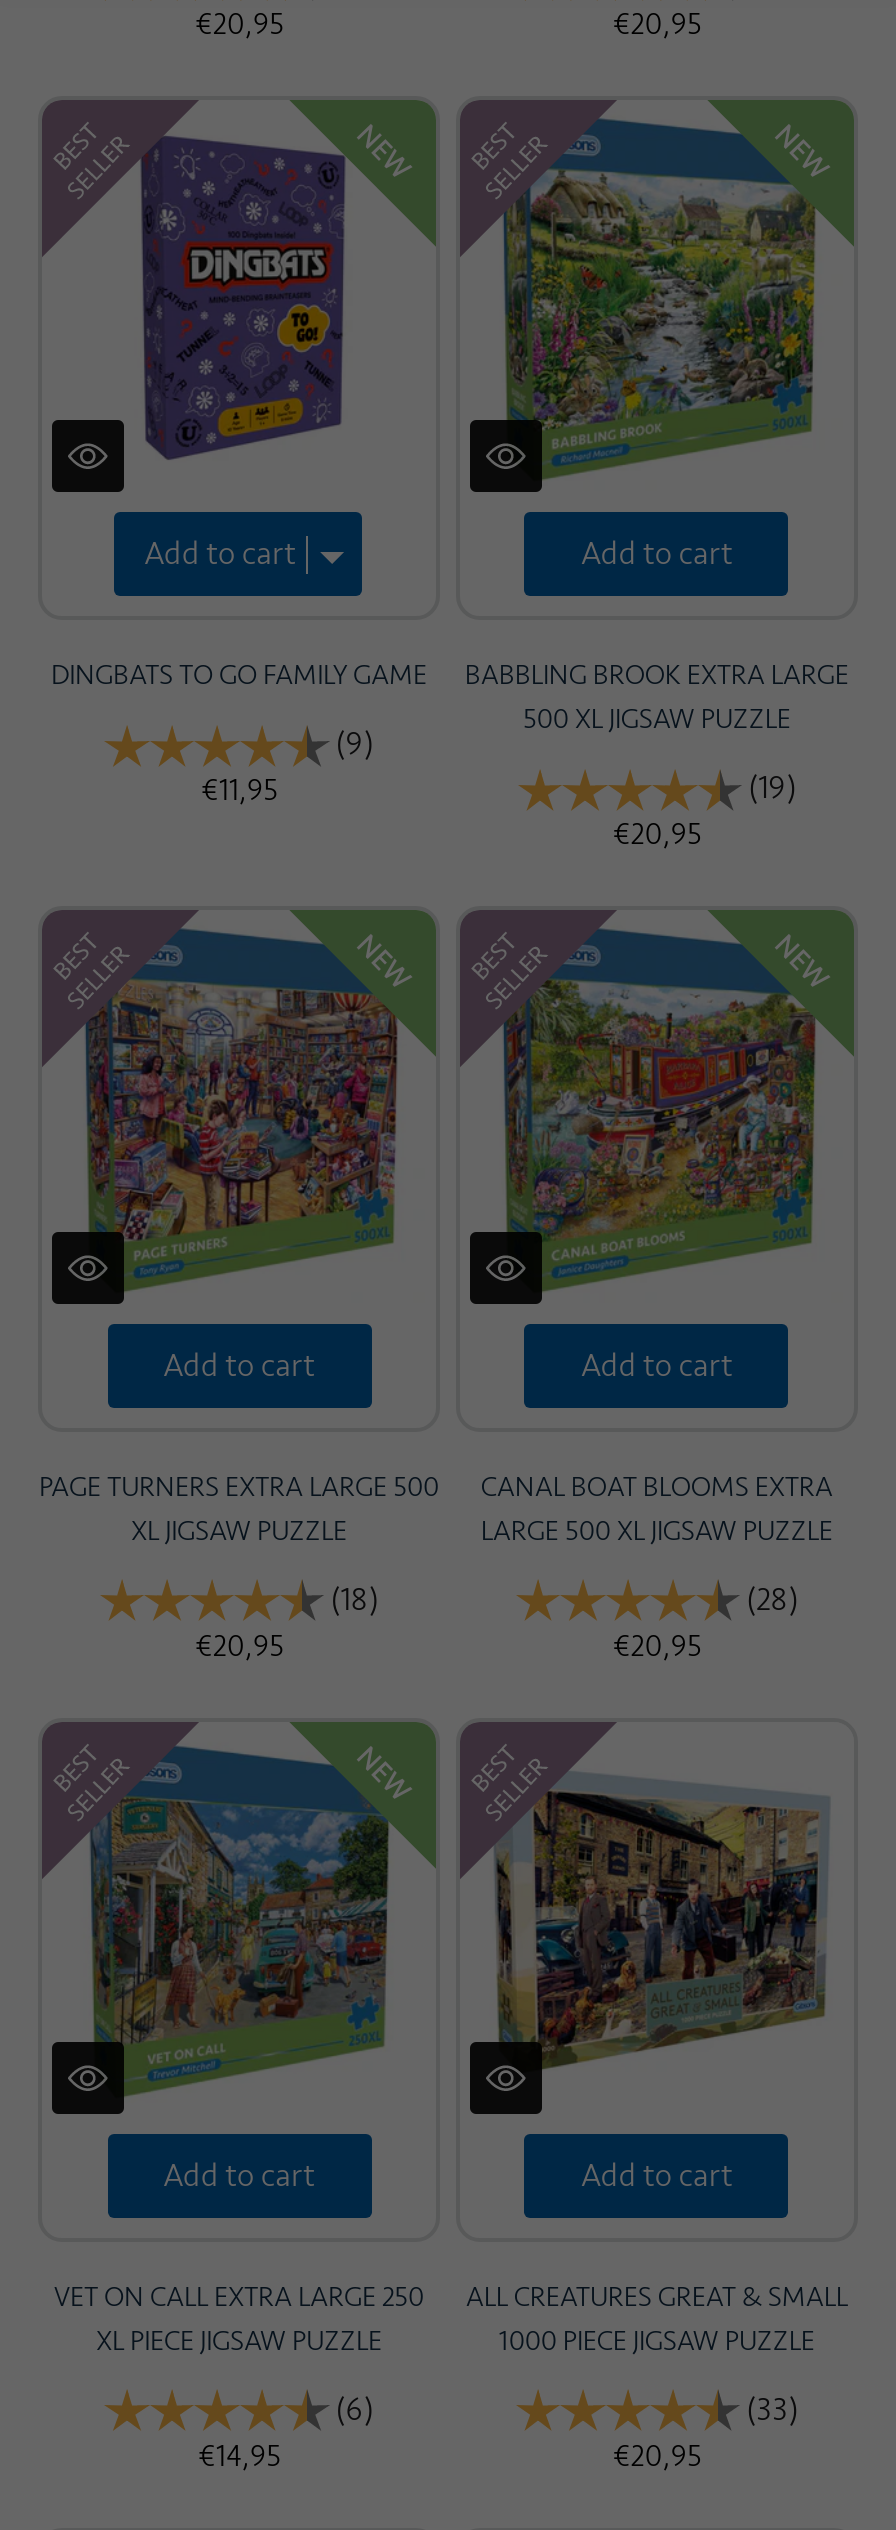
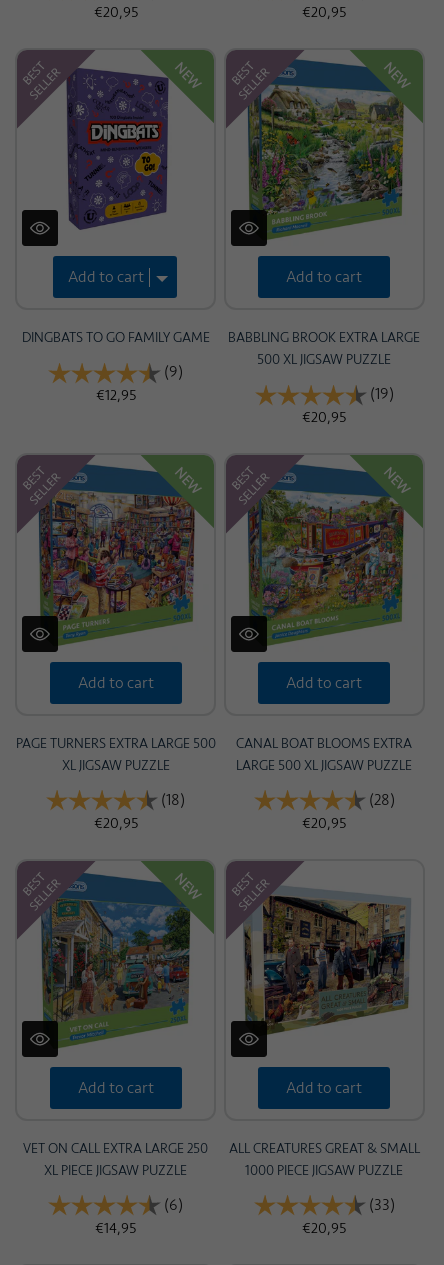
[201,773,277,811] €11,95 -> [95,386,135,405] €12,95

